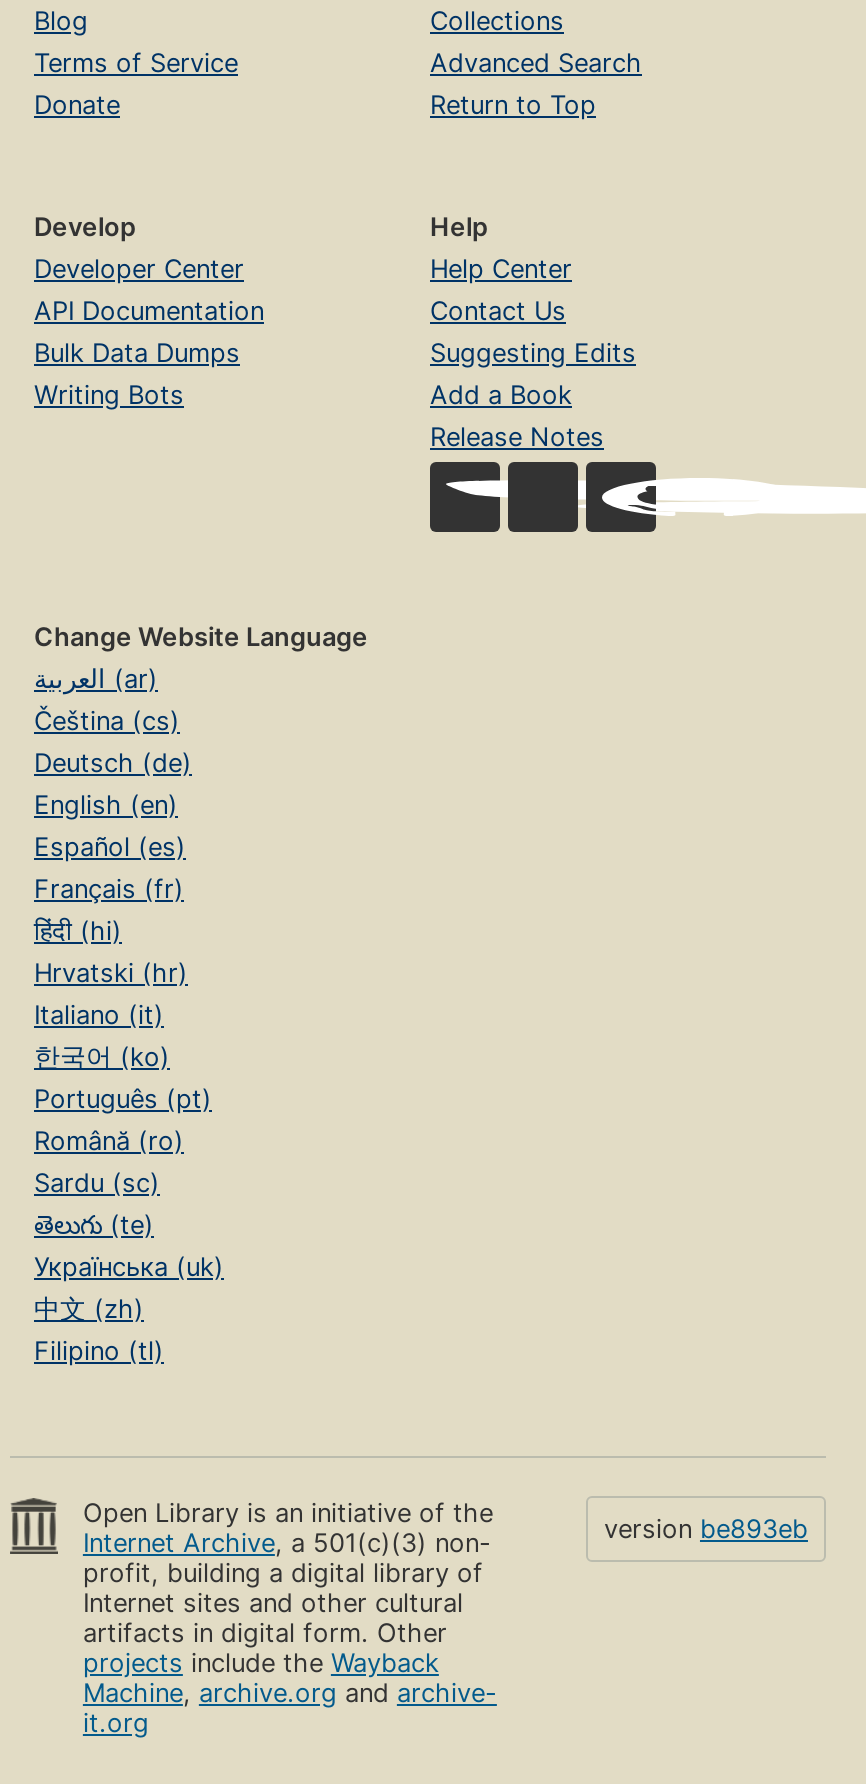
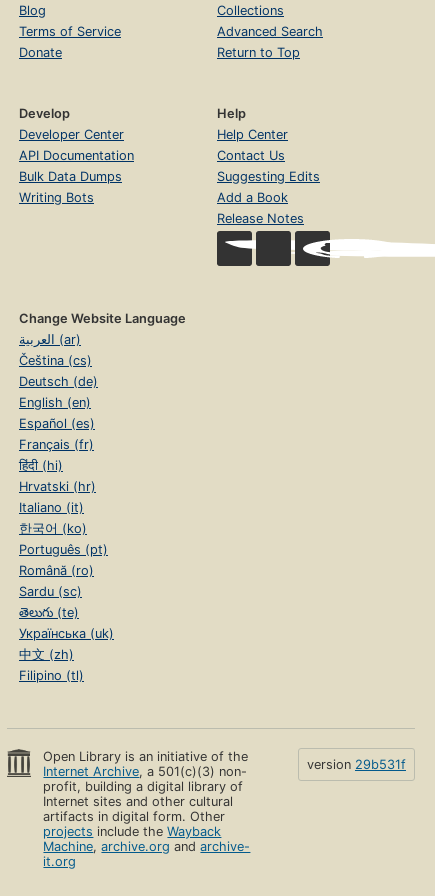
[604,1514,808,1544] version be893eb -> [307,757,406,772] version 29b531f

